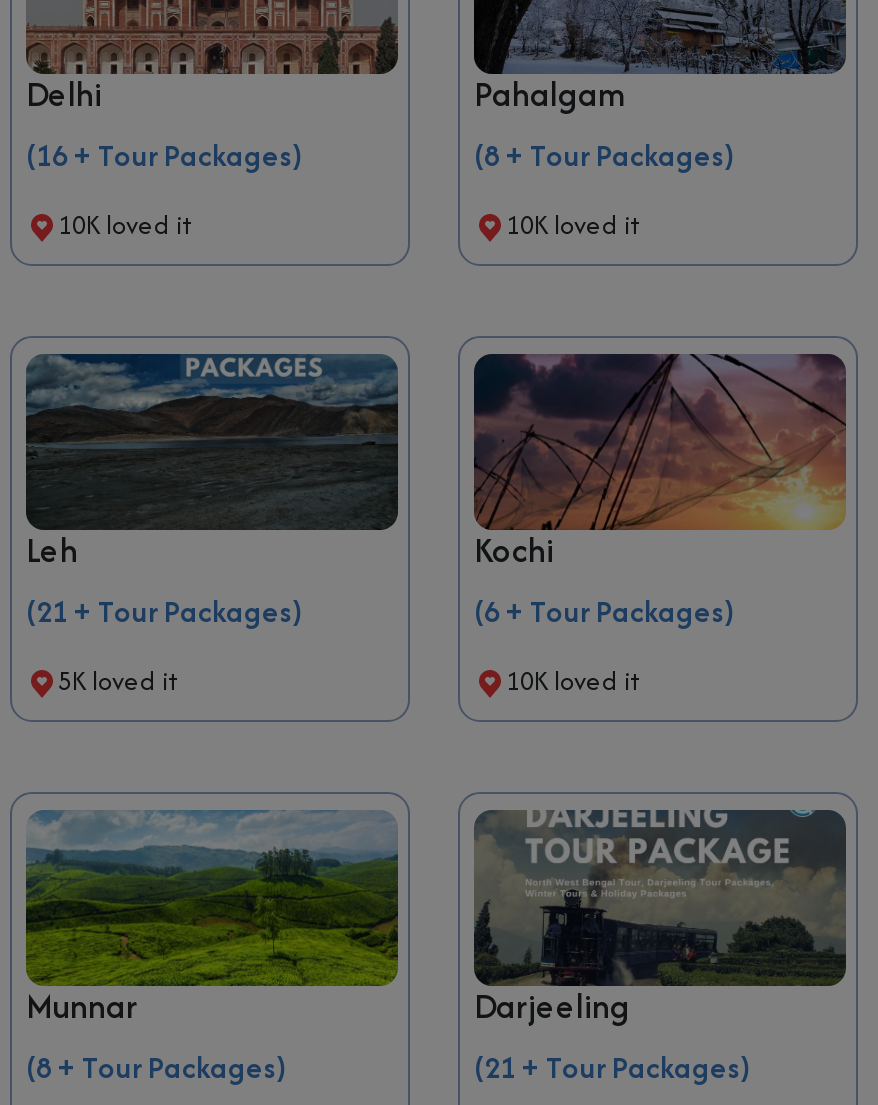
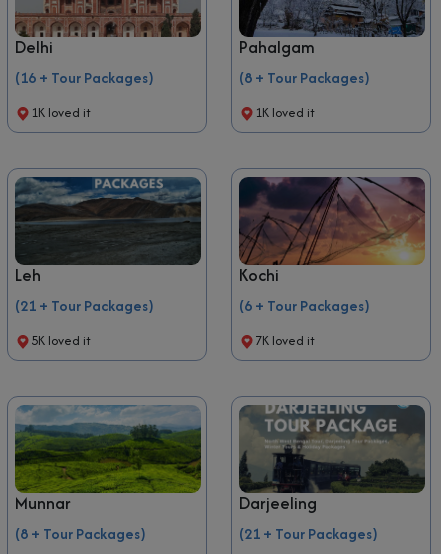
[58,207,192,245] 10K loved it -> [31,103,91,122] 1K loved it
[506,207,640,245] 10K loved it -> [255,103,315,122] 1K loved it
[506,663,640,701] 10K loved it -> [255,331,315,350] 7K loved it

